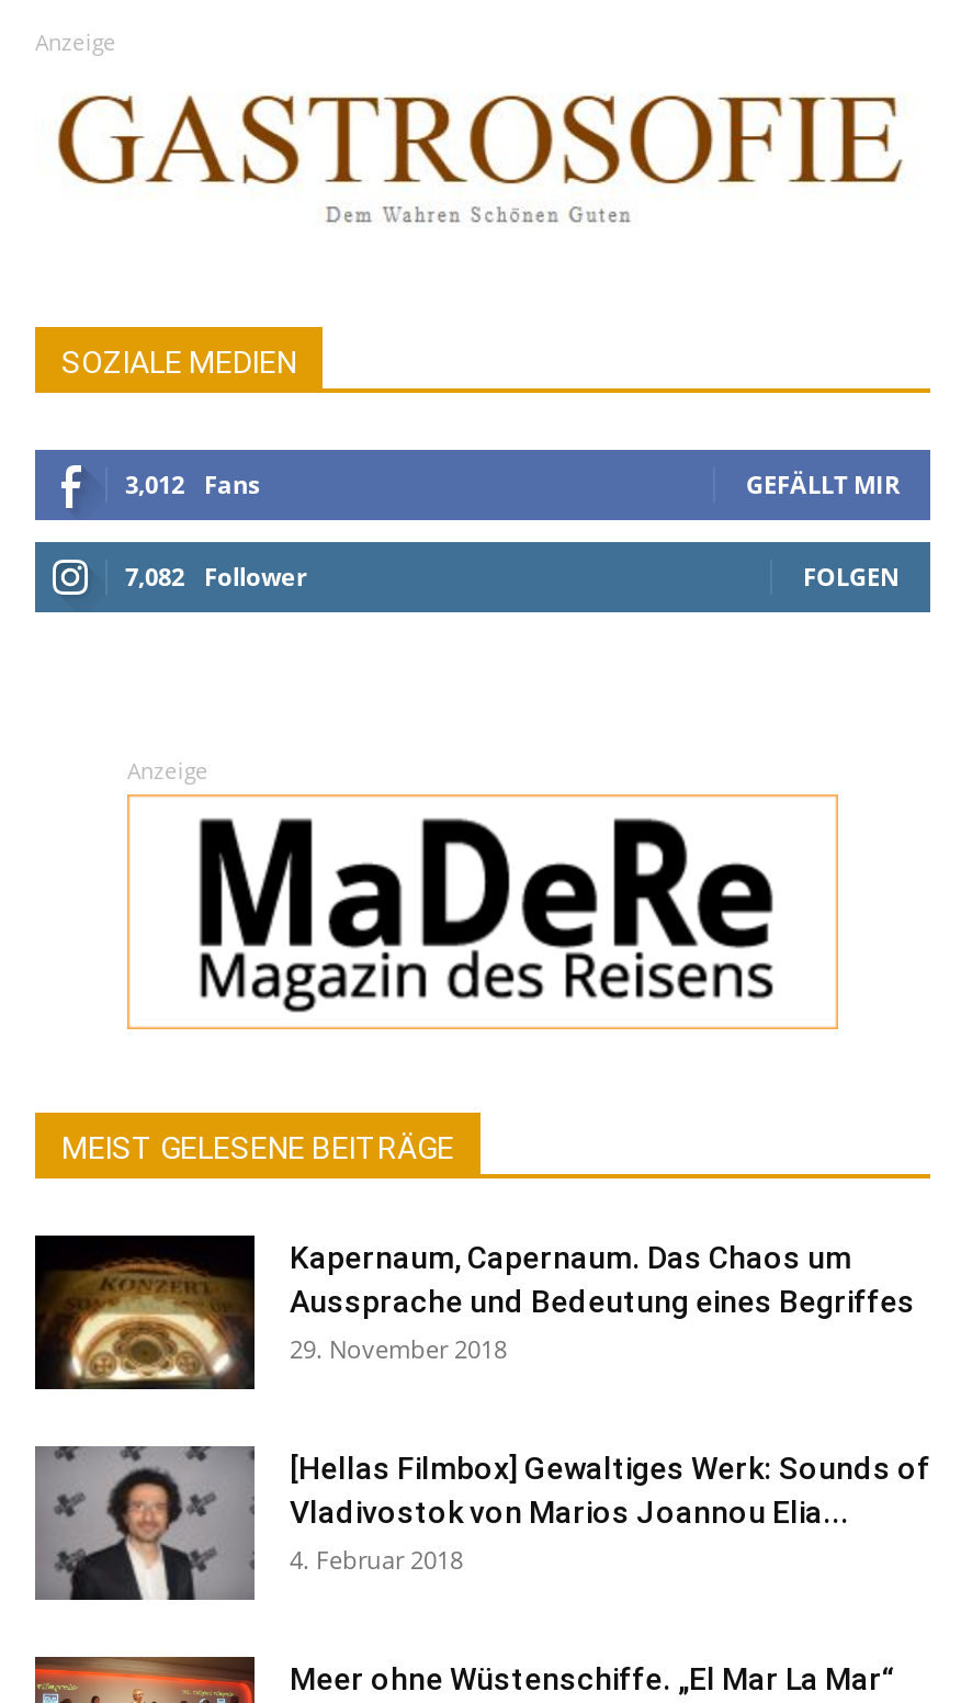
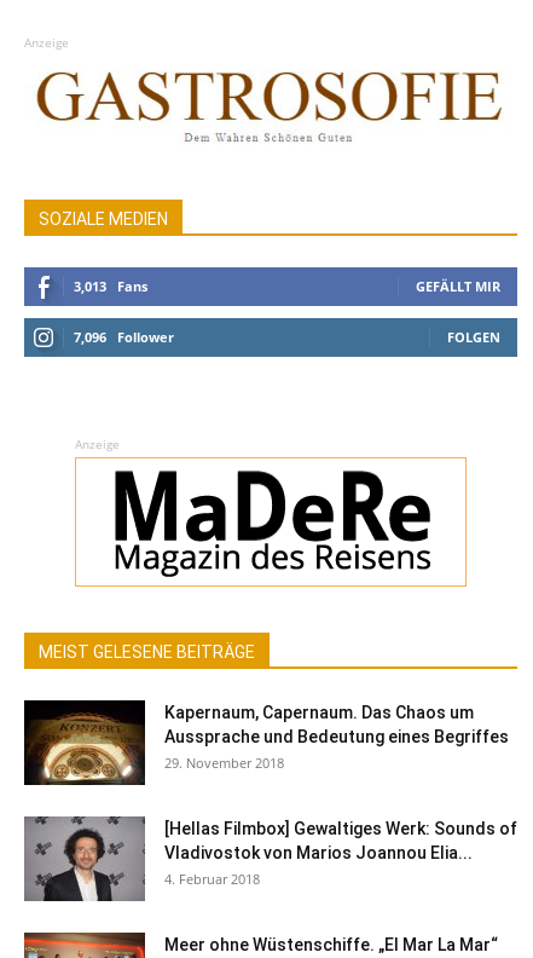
[125,468,259,501] 3,012 Fans -> [74,277,147,295] 3,013 Fans
[125,560,307,593] 7,082 Follower -> [74,328,174,346] 7,096 Follower

